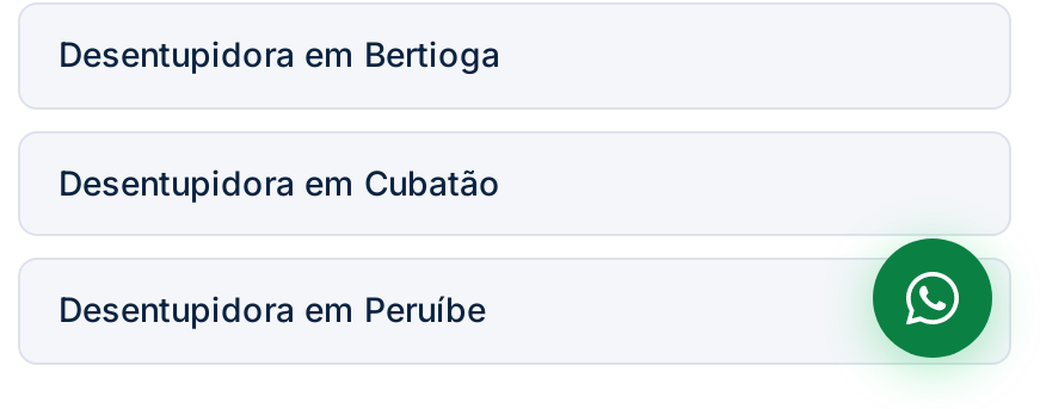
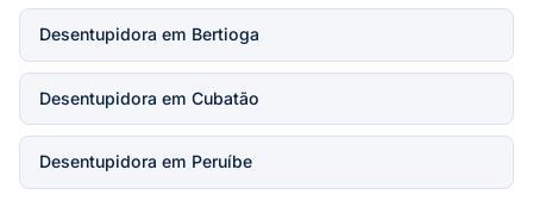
[866,234,999,374] [image] -> none

